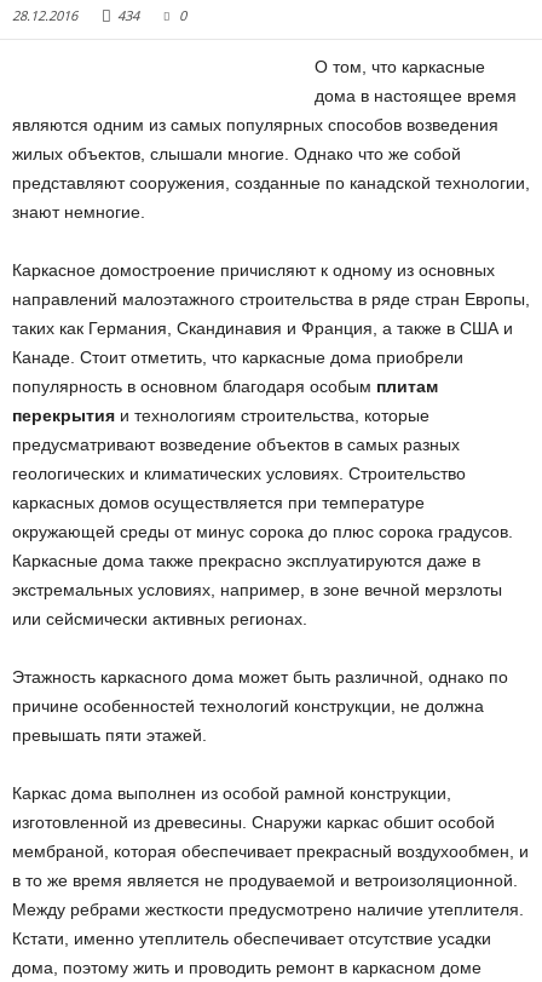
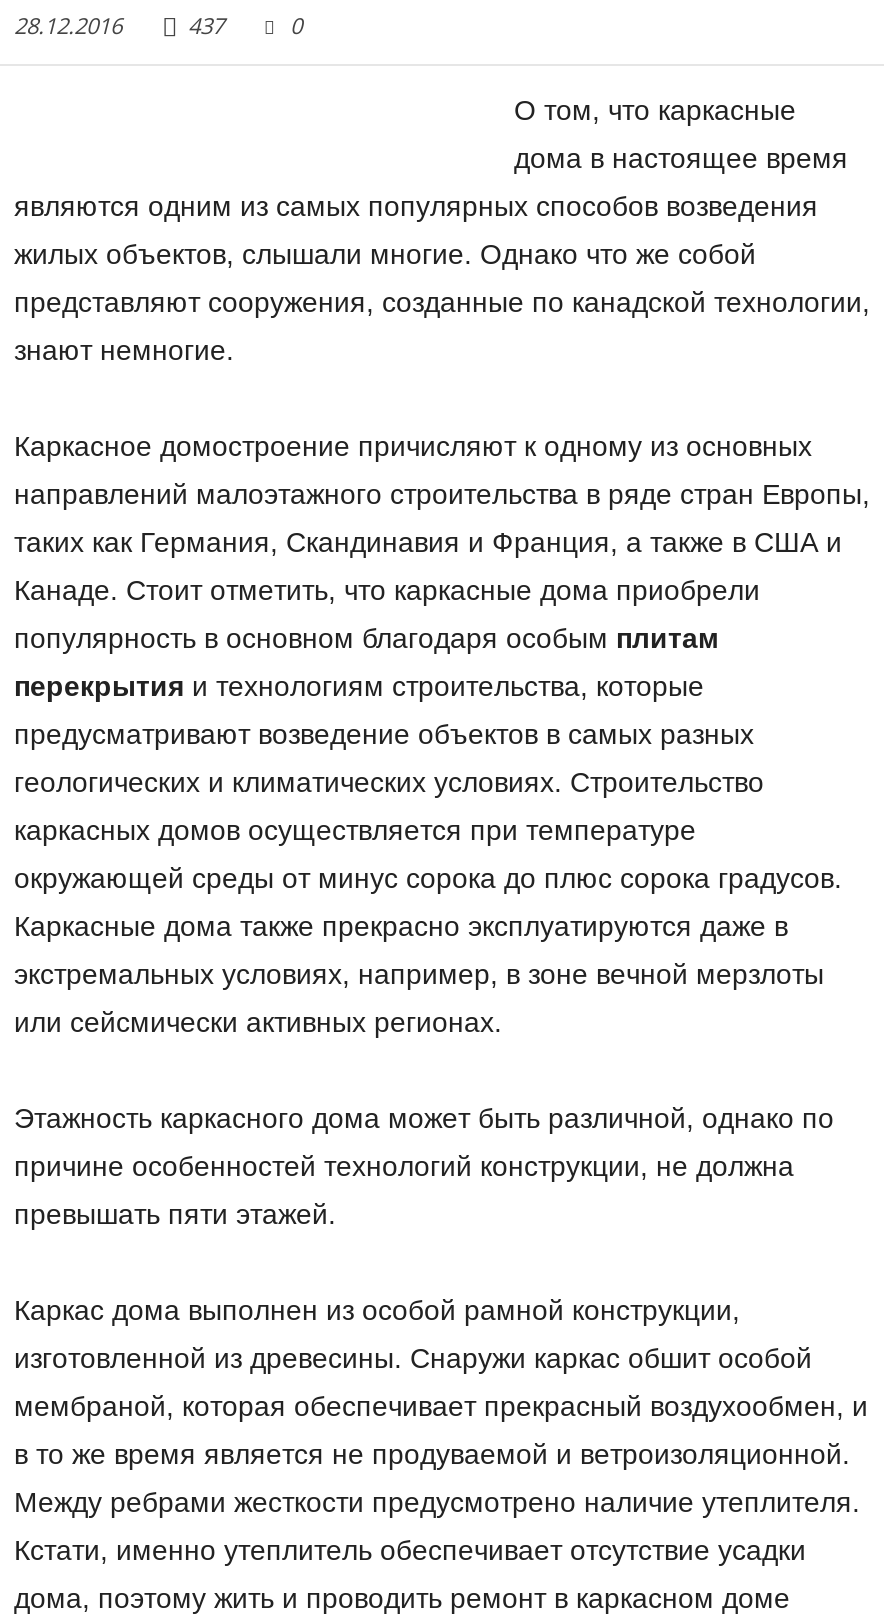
[117,6,139,24] 434 -> [188,10,224,40] 437

